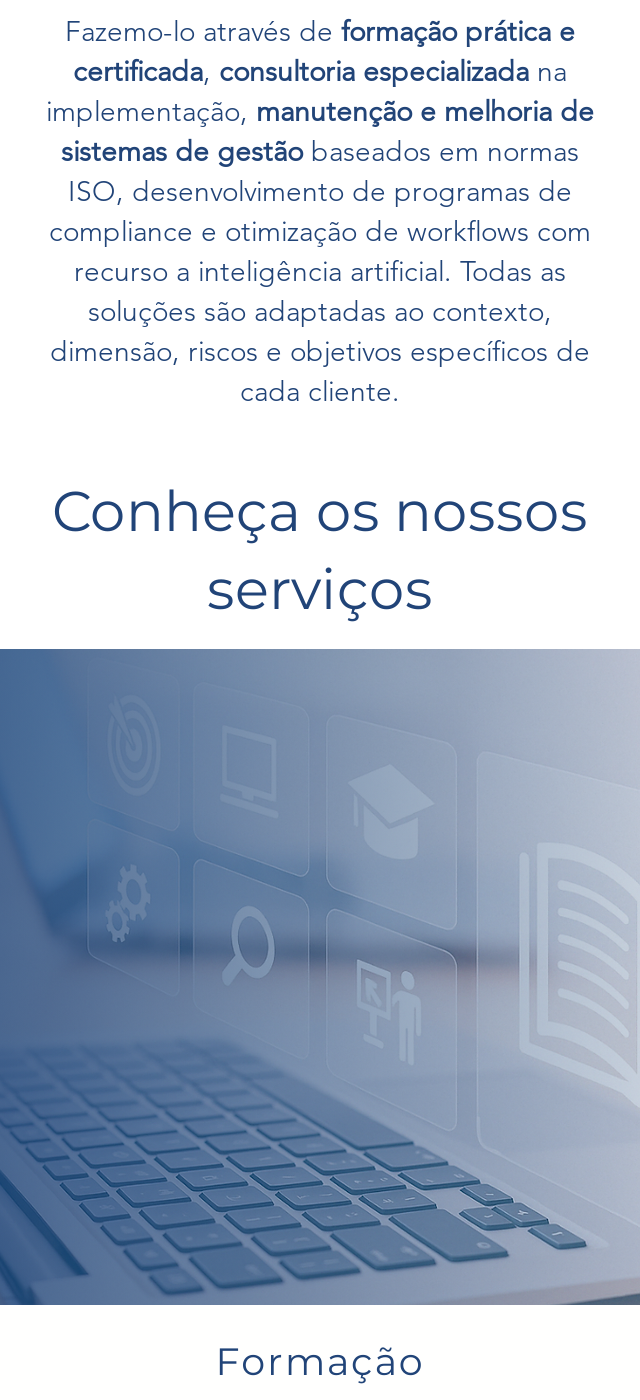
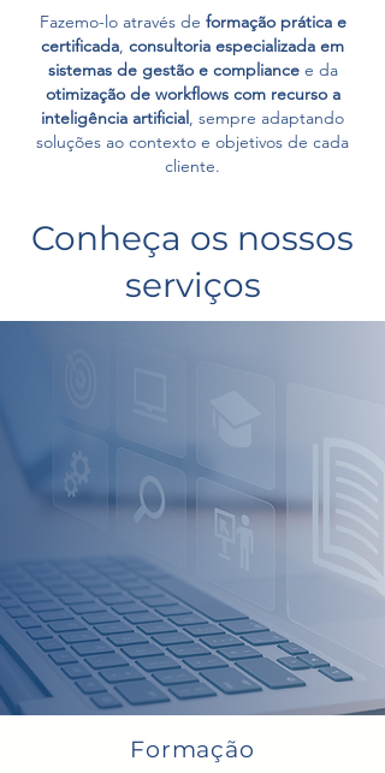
[46,53,594,409] certificada, consultoria especializada na | implementação, manutenção e melhoria de | sistemas de gestão baseados em normas | ISO, desenvolvimento de programas de | compliance e otimização de workflows com | recurso a inteligência artificial. Todas as | soluções são adaptadas ao contexto, | dimensão, riscos e objetivos específicos de | cada cliente. -> [36,35,349,177] certificada, consultoria especializada em | sistemas de gestão e compliance e da | otimização de workflows com recurso a | inteligência artificial, sempre adaptando | soluções ao contexto e objetivos de cada | cliente.

